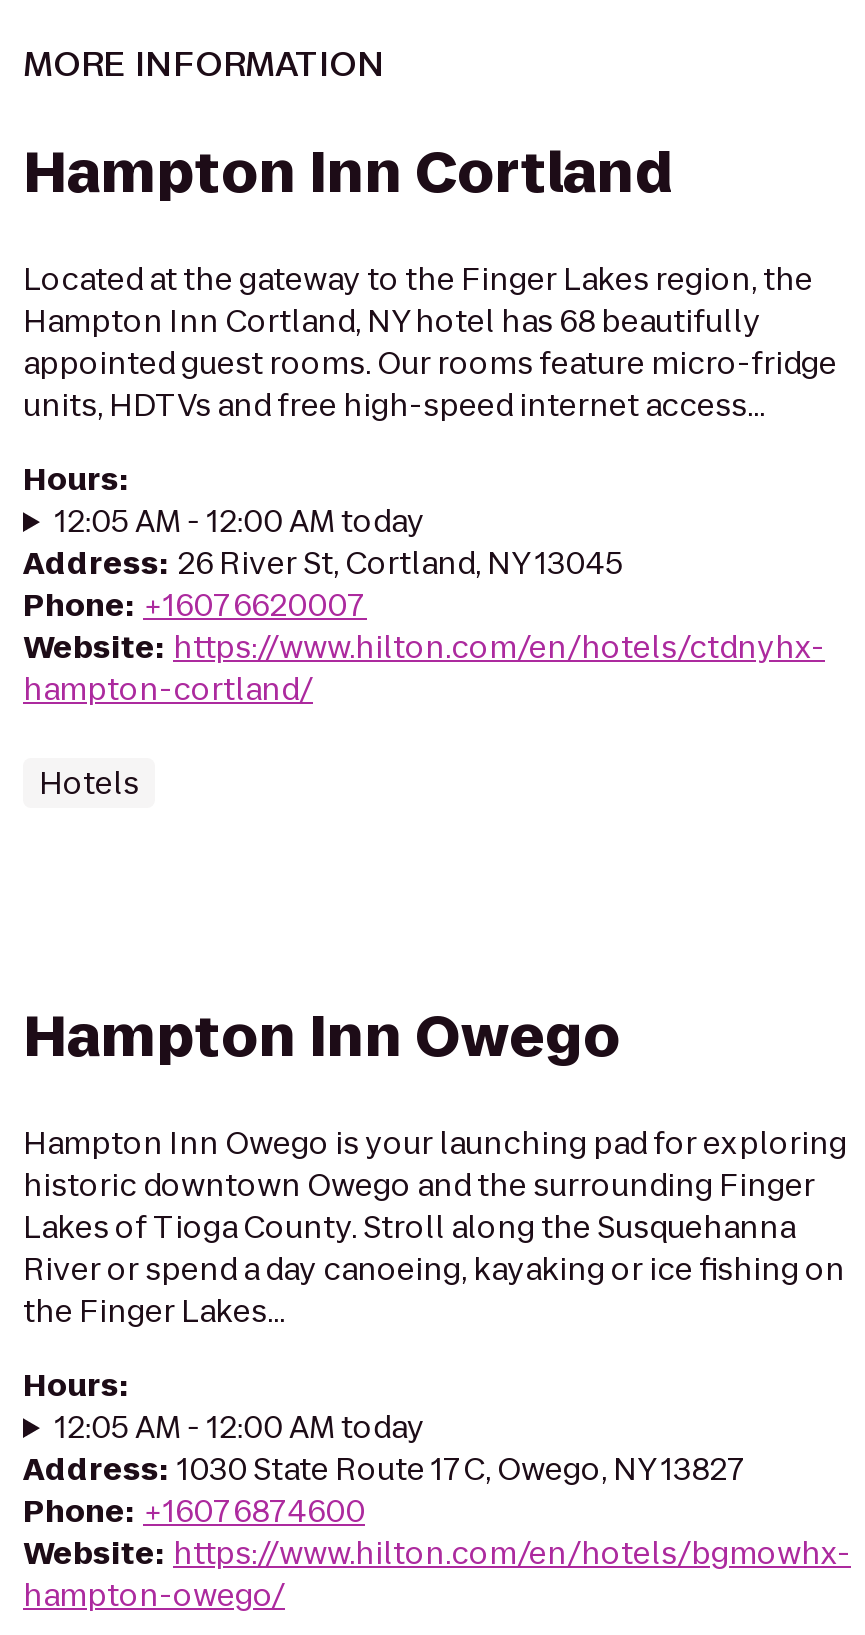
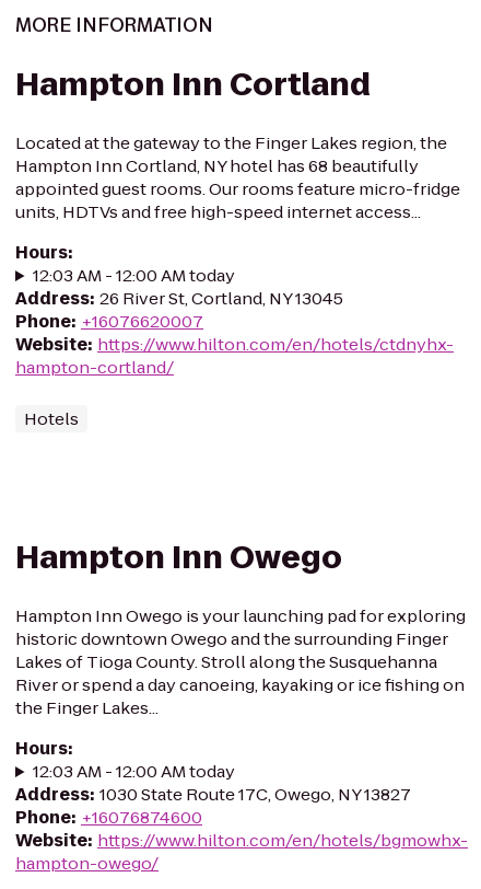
[55,500,425,542] 12:05 AM - 12:00 AM today -> [33,264,235,287] 12:03 AM - 12:00 AM today
[55,1406,425,1448] 12:05 AM - 12:00 AM today -> [33,760,235,783] 12:03 AM - 12:00 AM today

